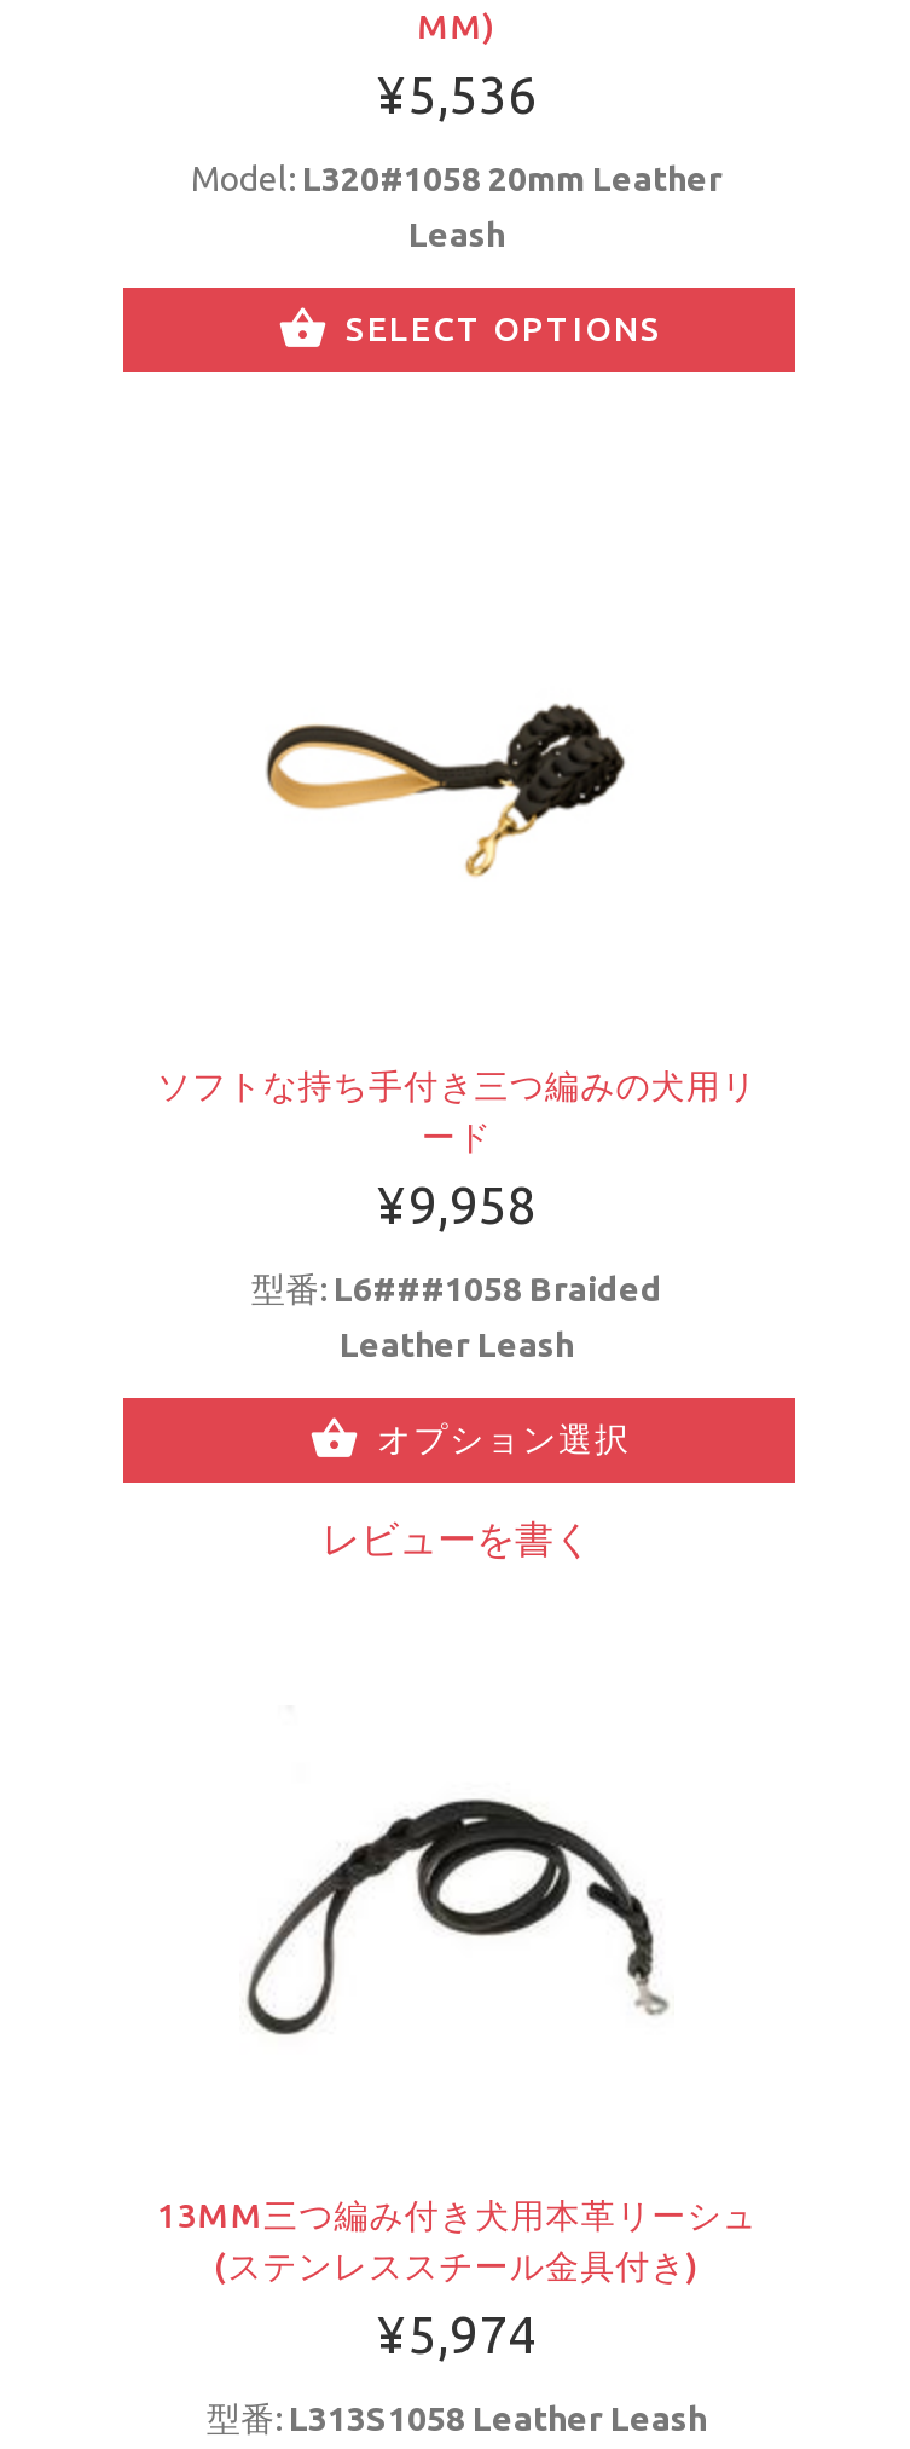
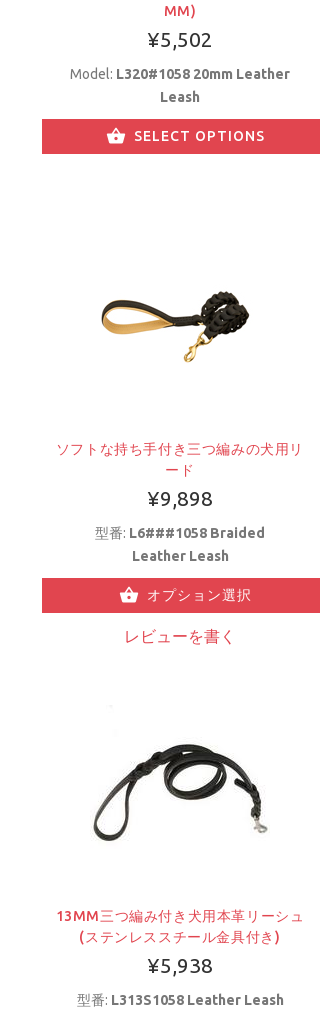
[377,67,537,125] ¥5,536 -> [147,27,213,51] ¥5,502
[377,1176,537,1234] ¥9,958 -> [147,486,213,510] ¥9,898
[377,2306,537,2364] ¥5,974 -> [147,953,213,977] ¥5,938

